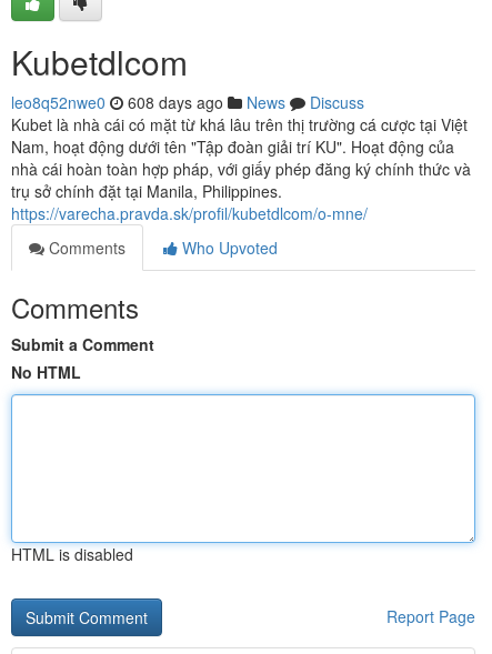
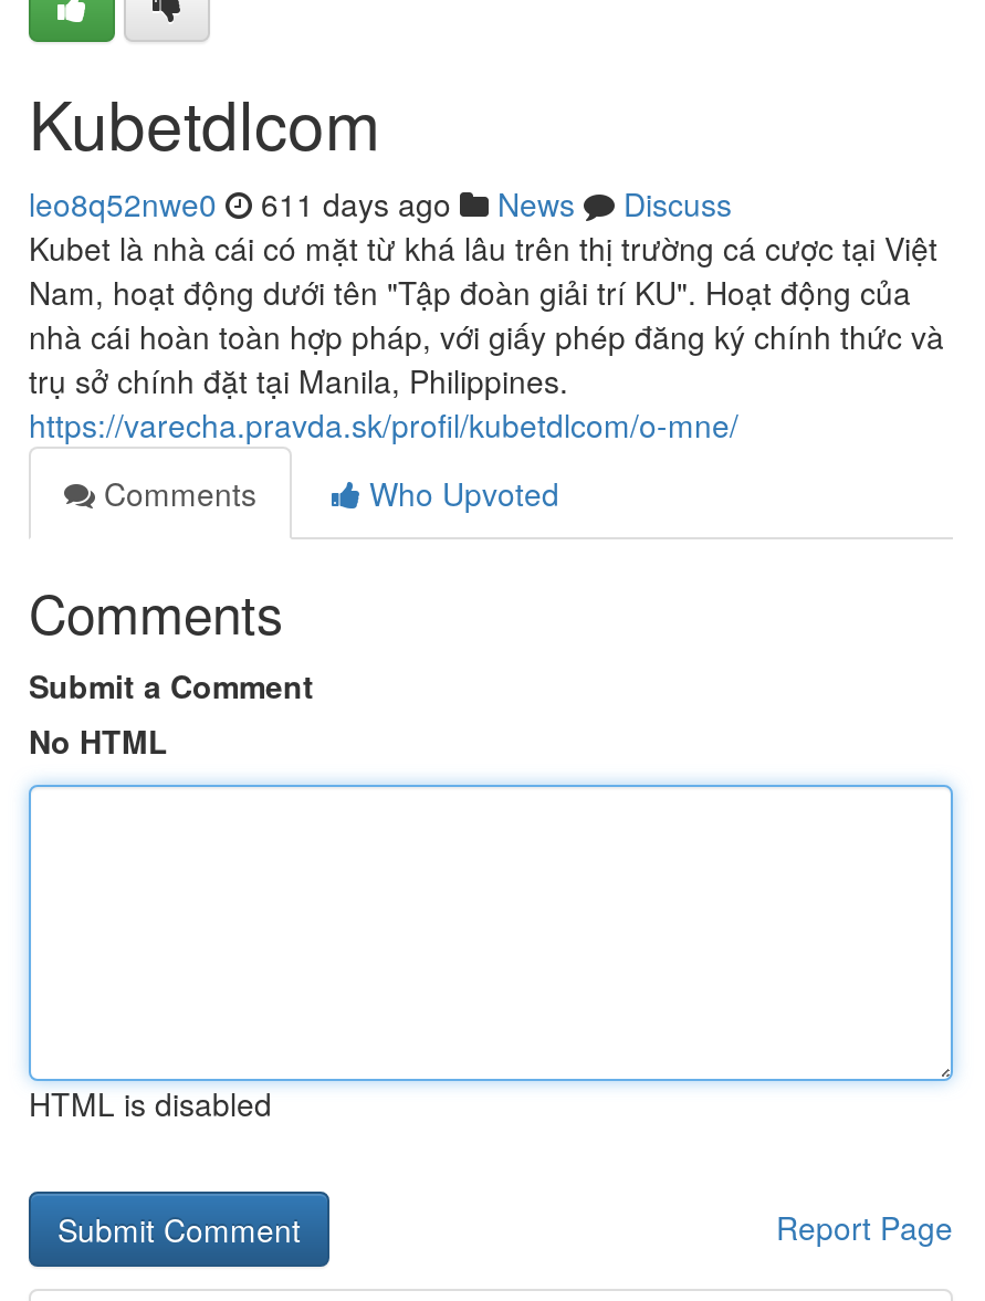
[11,91,364,113] leo8q52nwe0 608 days ago News Discuss -> [29,181,732,225] leo8q52nwe0 611 days ago News Discuss

